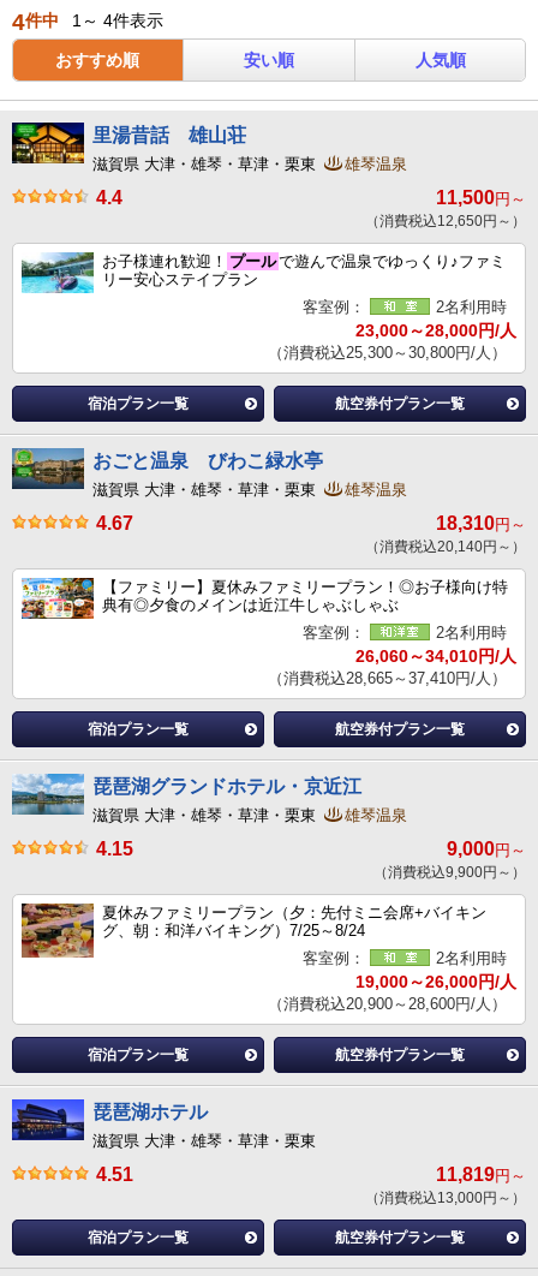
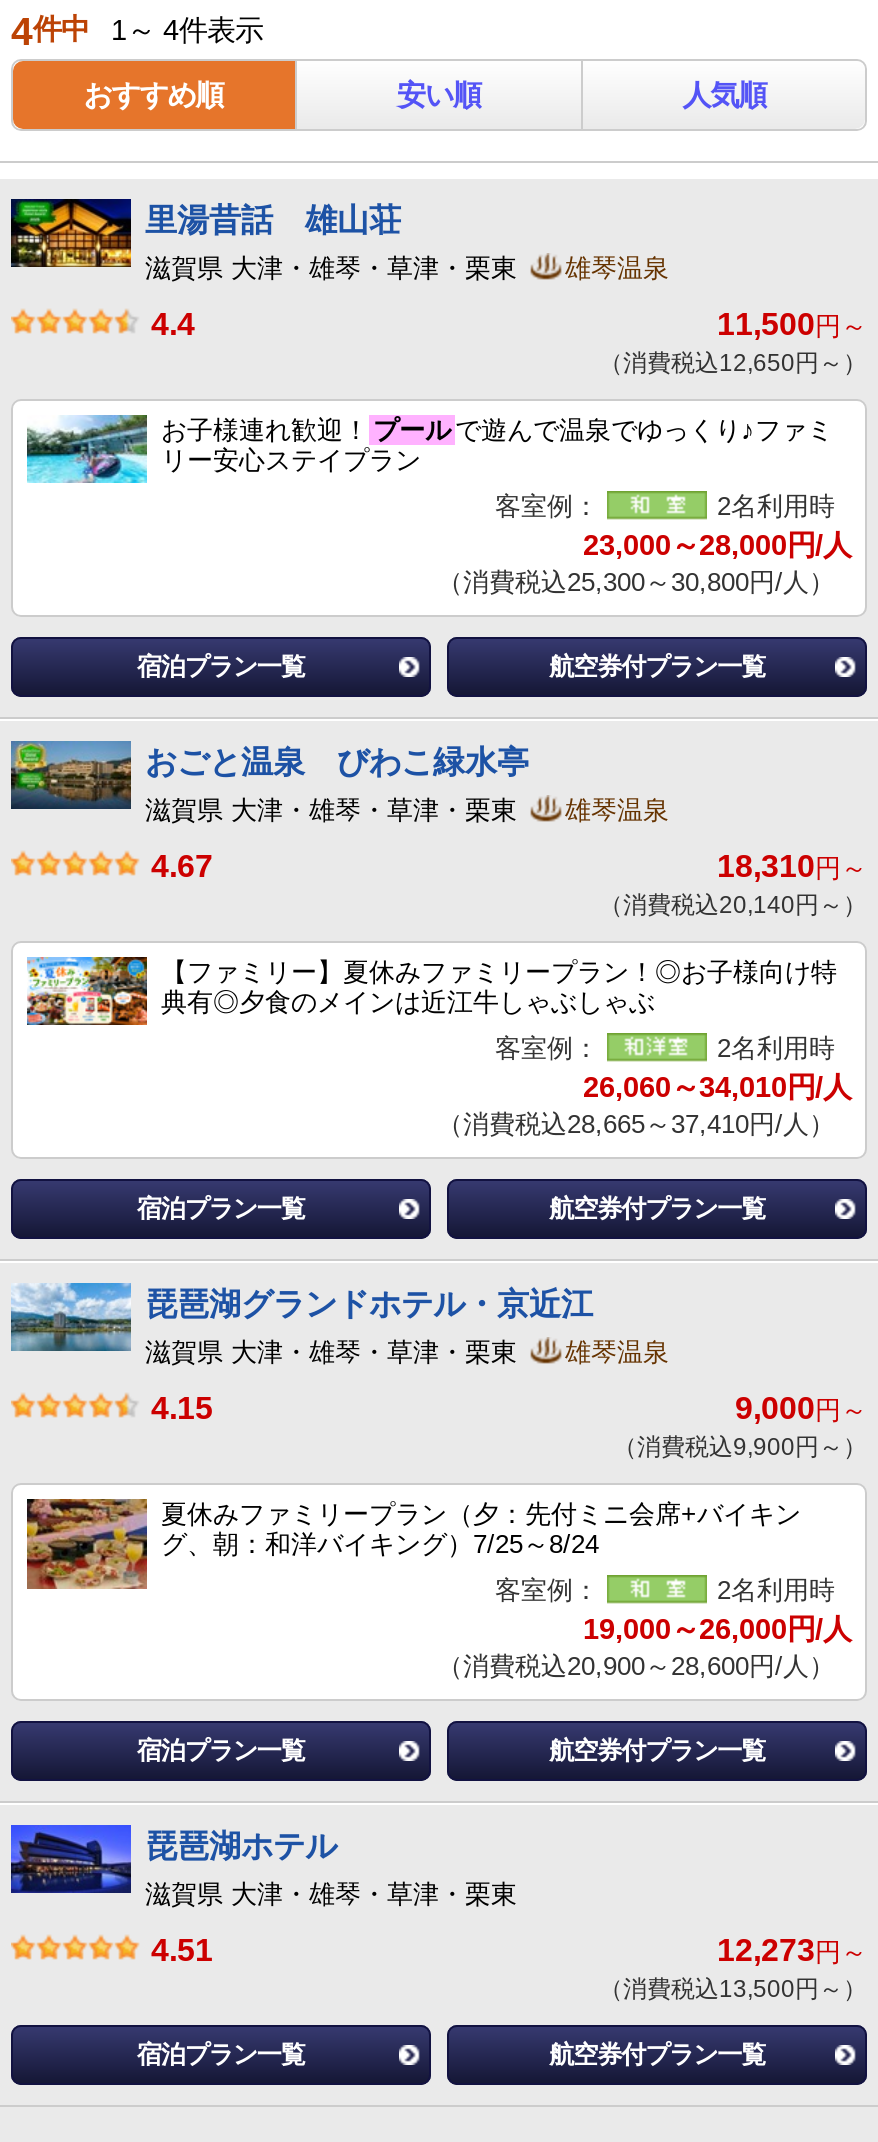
[436,1164,526,1185] 11,819円～ -> [717,1933,867,1967] 12,273円～
[365,1189,526,1206] （消費税込13,000円～） -> [599,1975,867,2003] （消費税込13,500円～）

